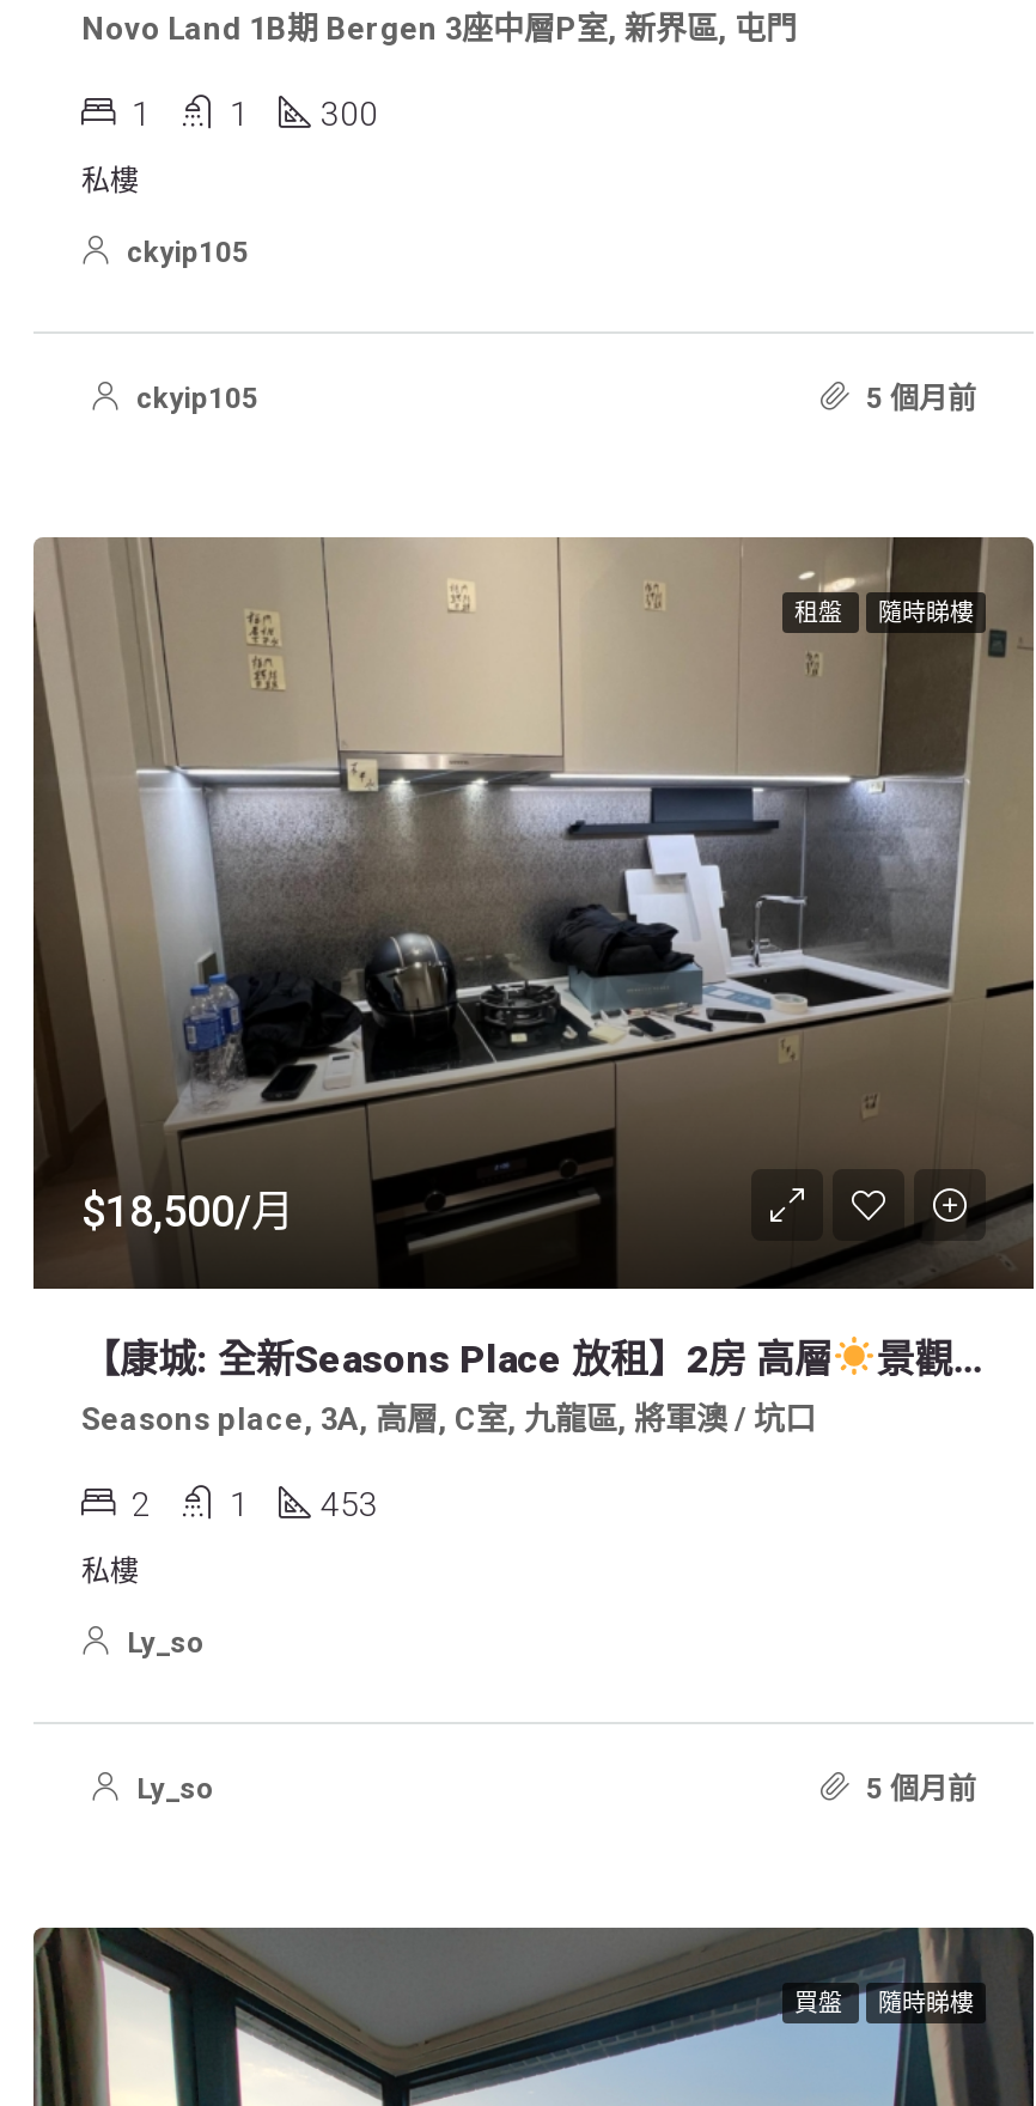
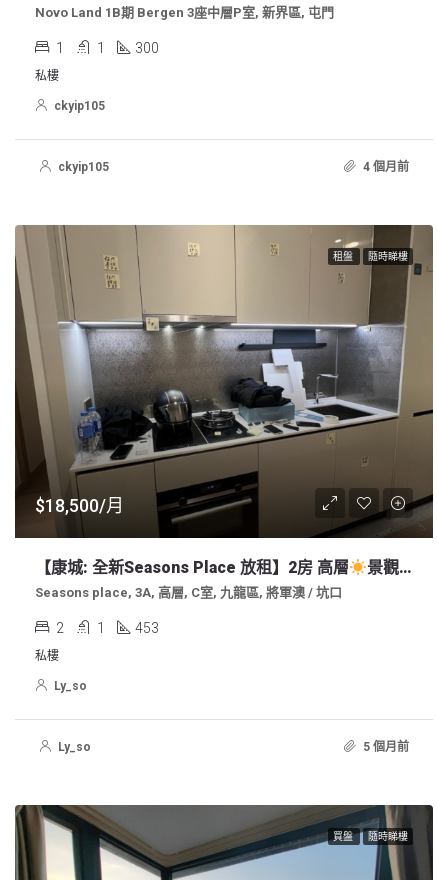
[859,382,976,415] 5 個月前 -> [360,159,409,173] 4 個月前

